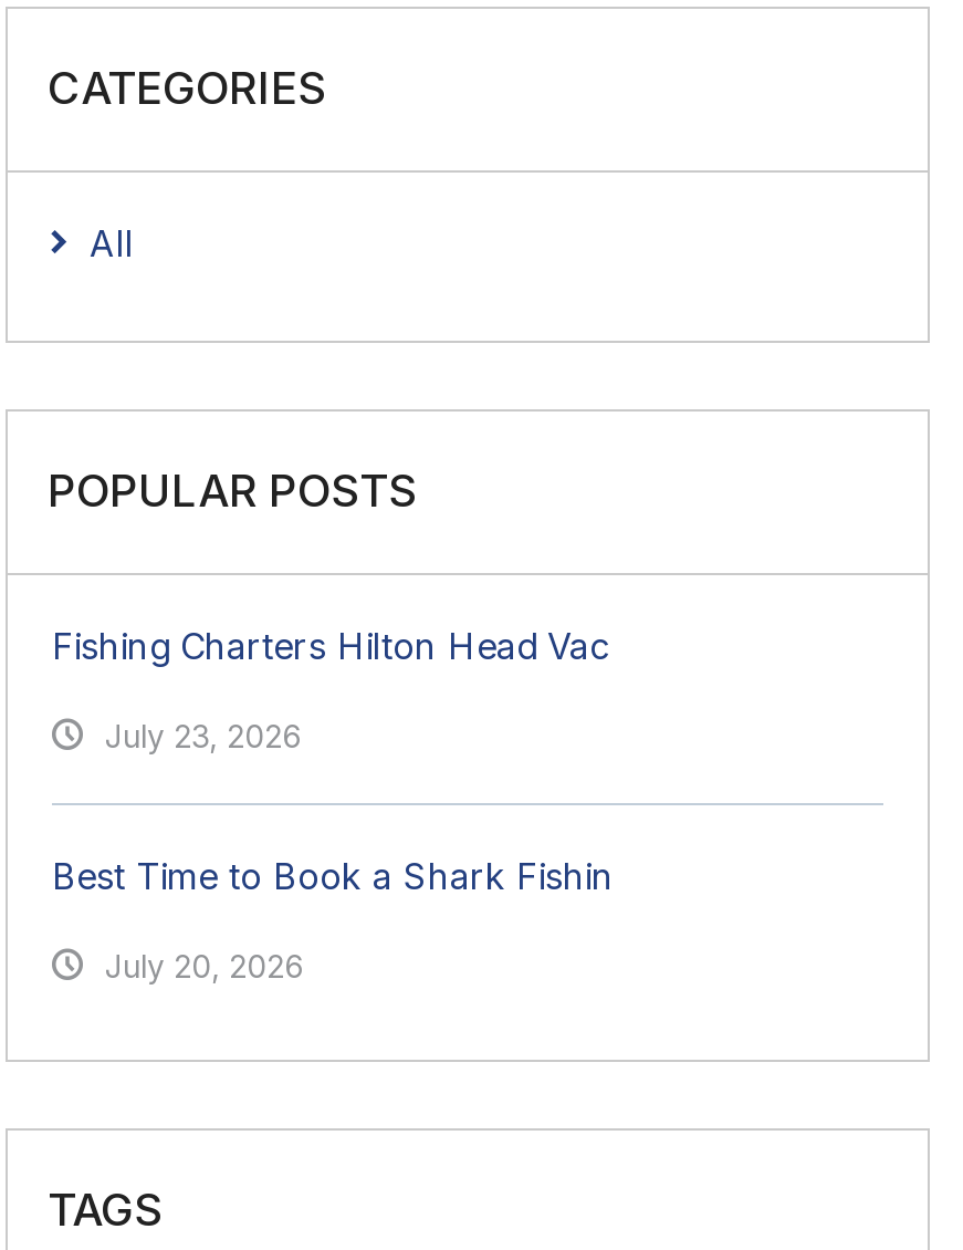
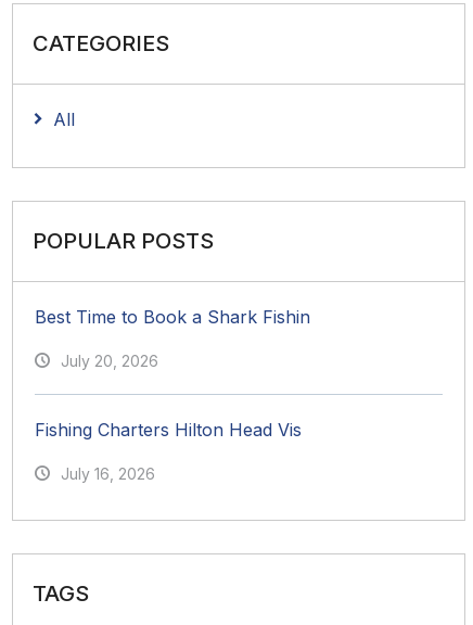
[52,624,609,754] Fishing Charters Hilton Head Vac | July 23, 2026 -> none
moved [52,854,614,985] -> [35,306,310,370]: Best Time to Book a Shark Fishin | July 20, 2026
none -> [35,419,302,483] Fishing Charters Hilton Head Vis | July 16, 2026

